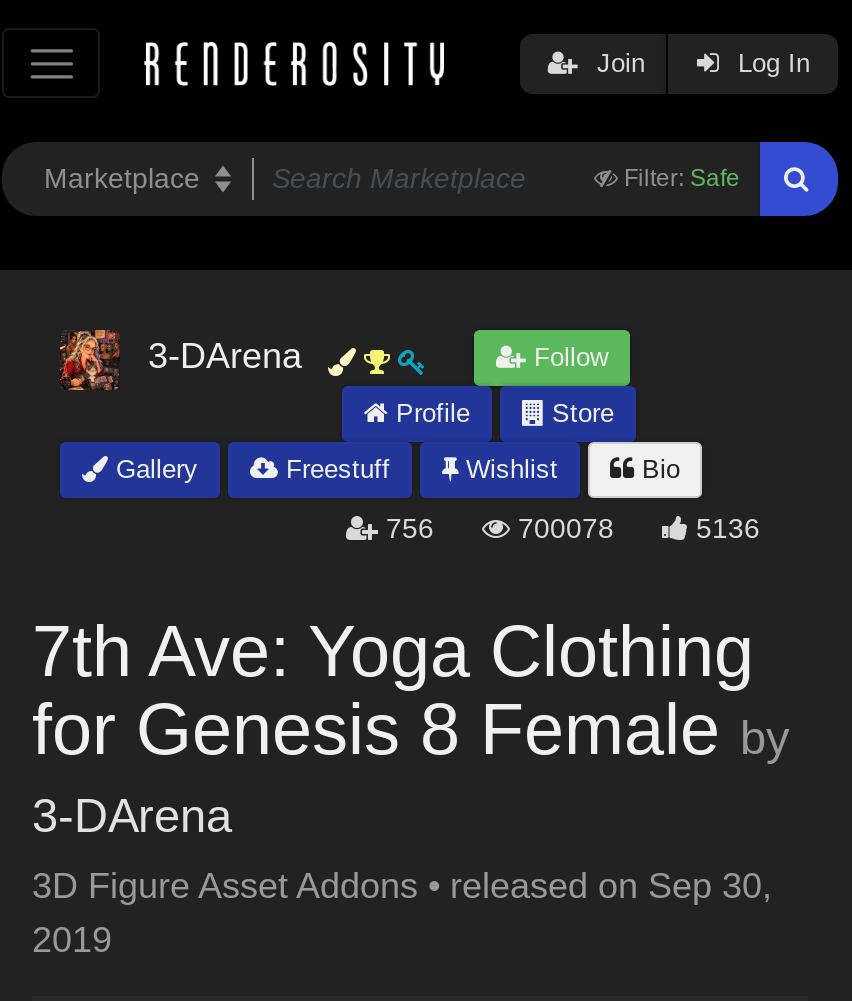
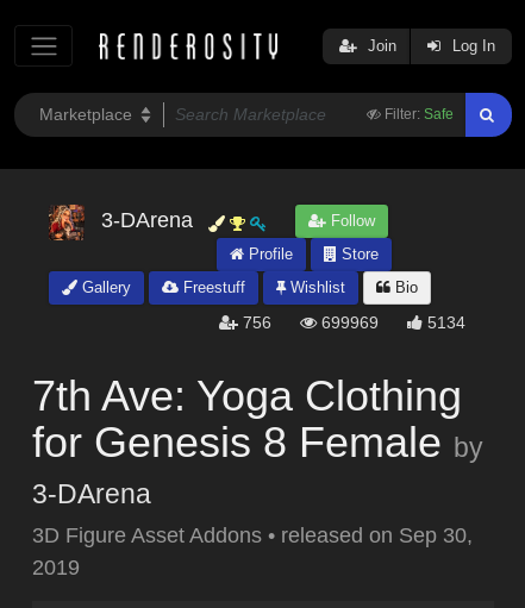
[510,512,614,544] 700078 -> [317,313,379,332] 699969
[688,512,760,544] 5136 -> [423,313,465,332] 5134

